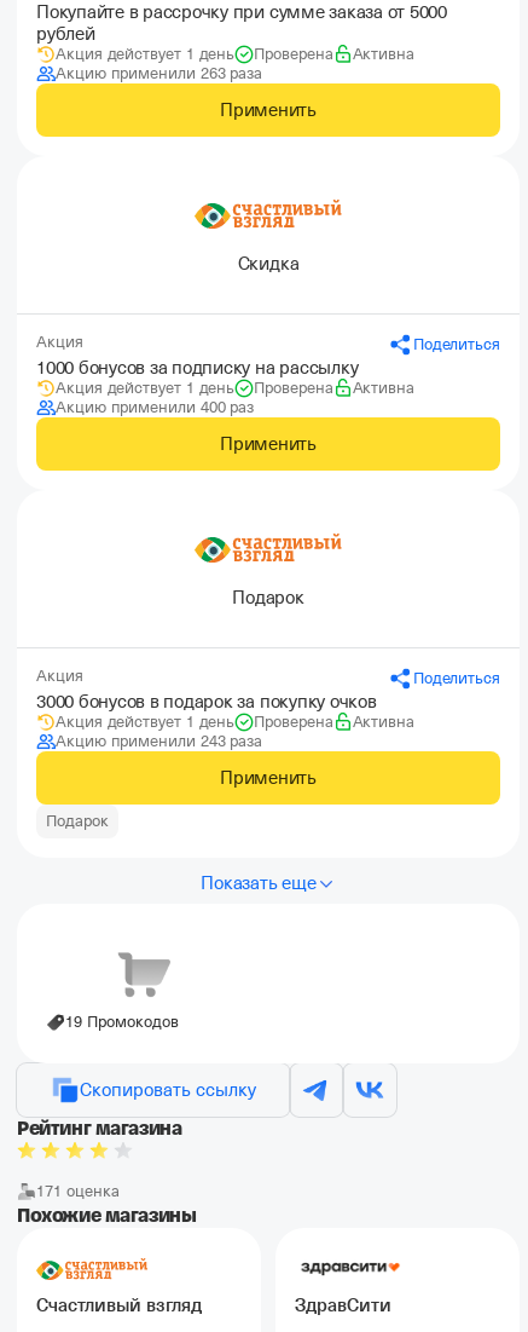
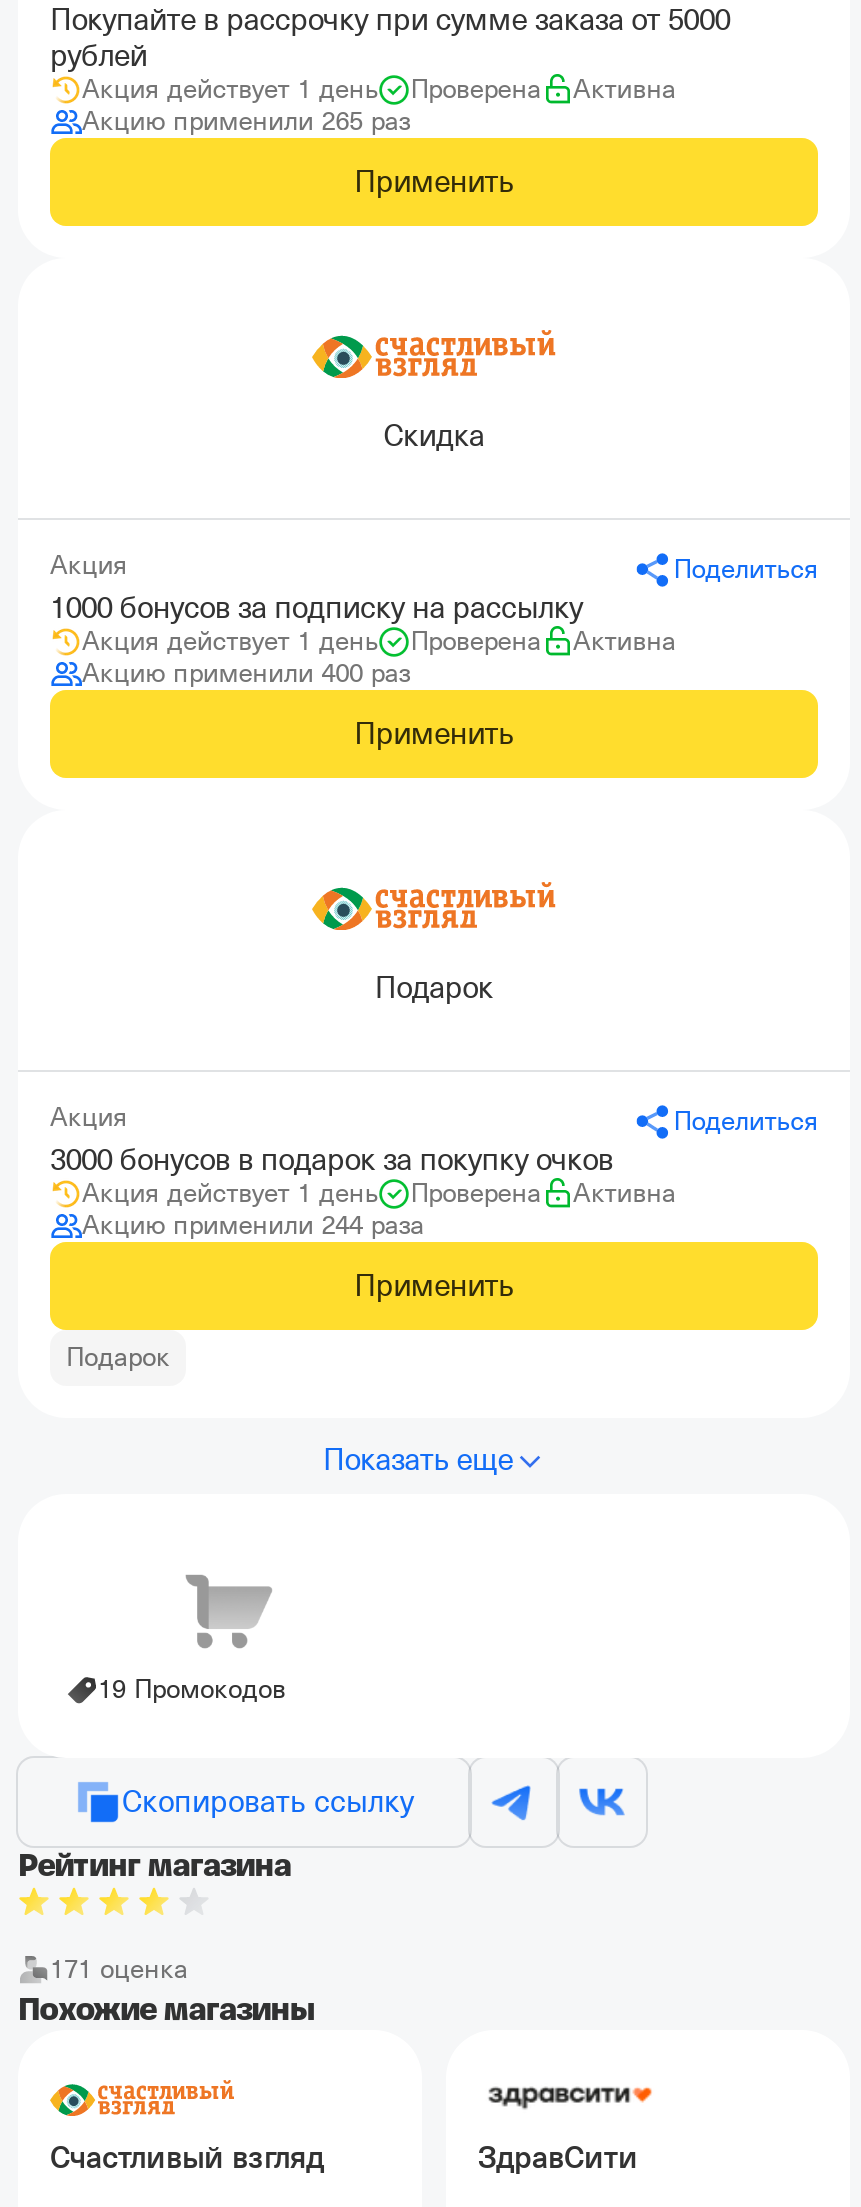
[56,64,262,82] Акцию применили 263 раза -> [82,106,410,136] Акцию применили 265 раз
[56,732,262,750] Акцию применили 243 раза -> [82,1210,424,1240] Акцию применили 244 раза

